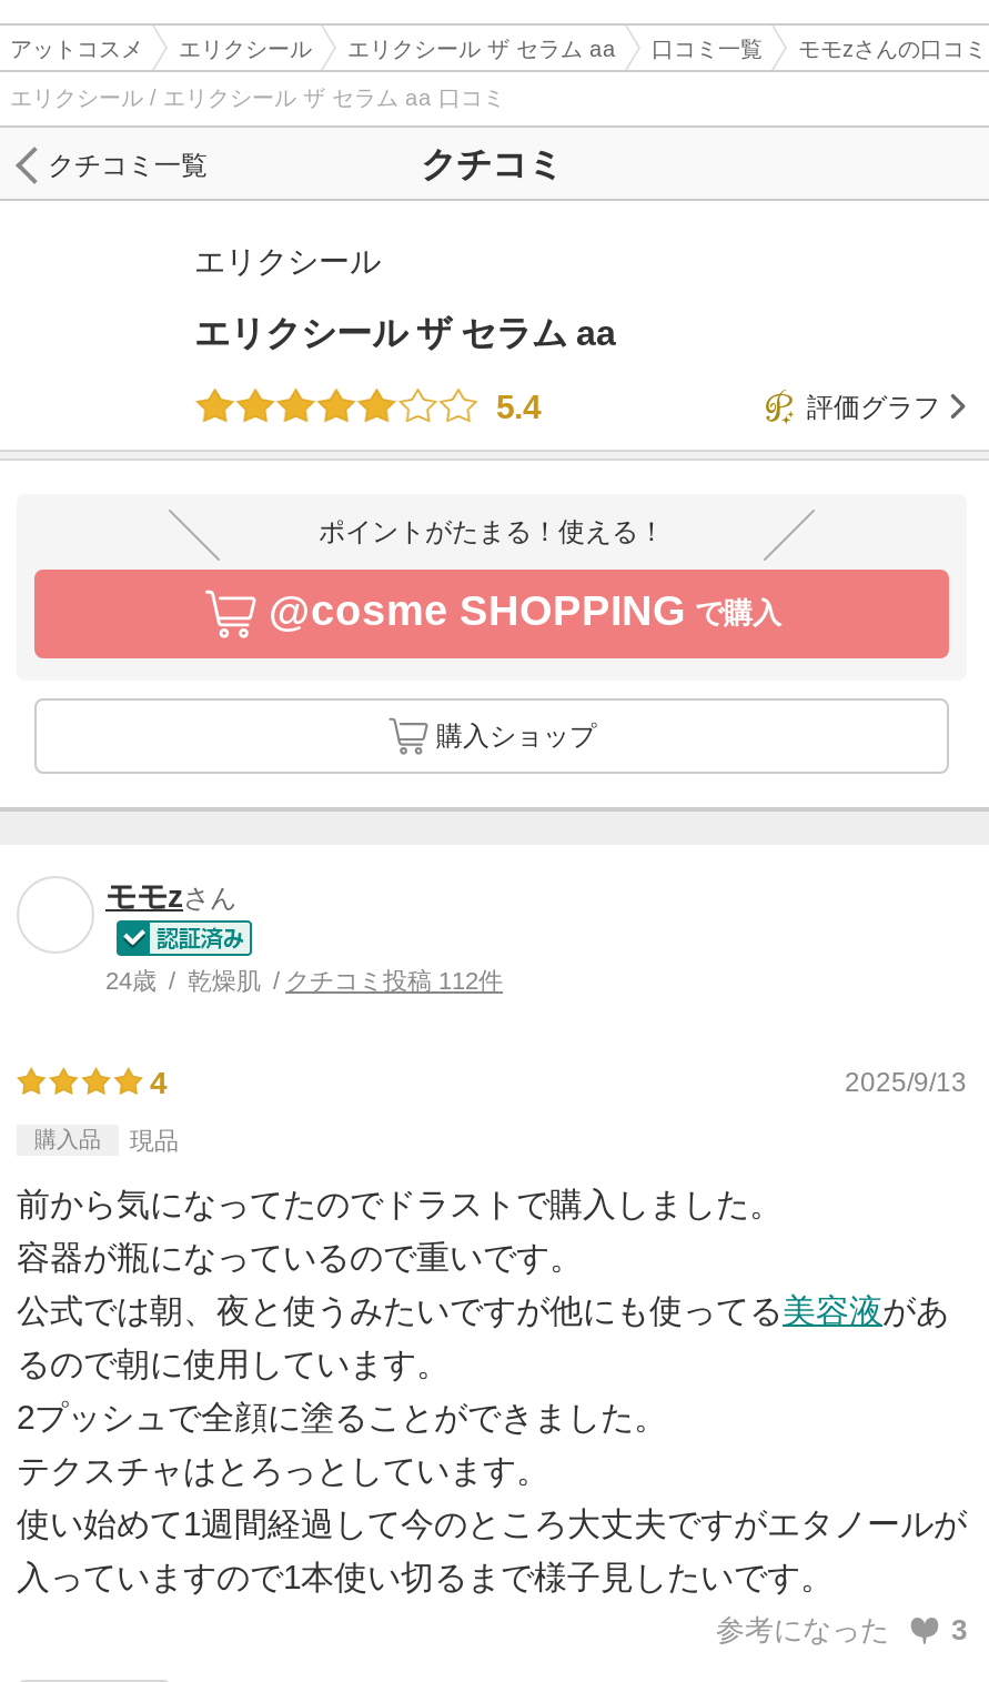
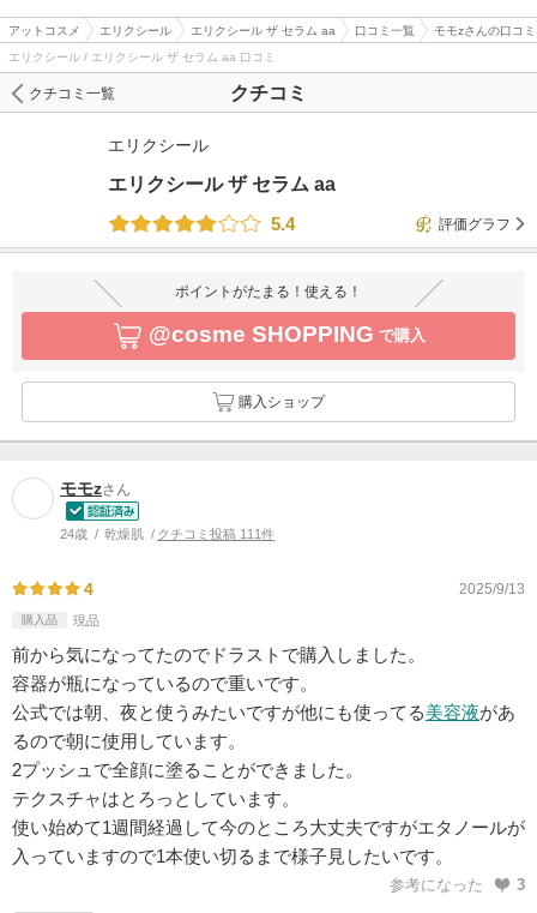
[285,966,503,993] クチコミ投稿 112件 -> [157,526,274,541] クチコミ投稿 111件

